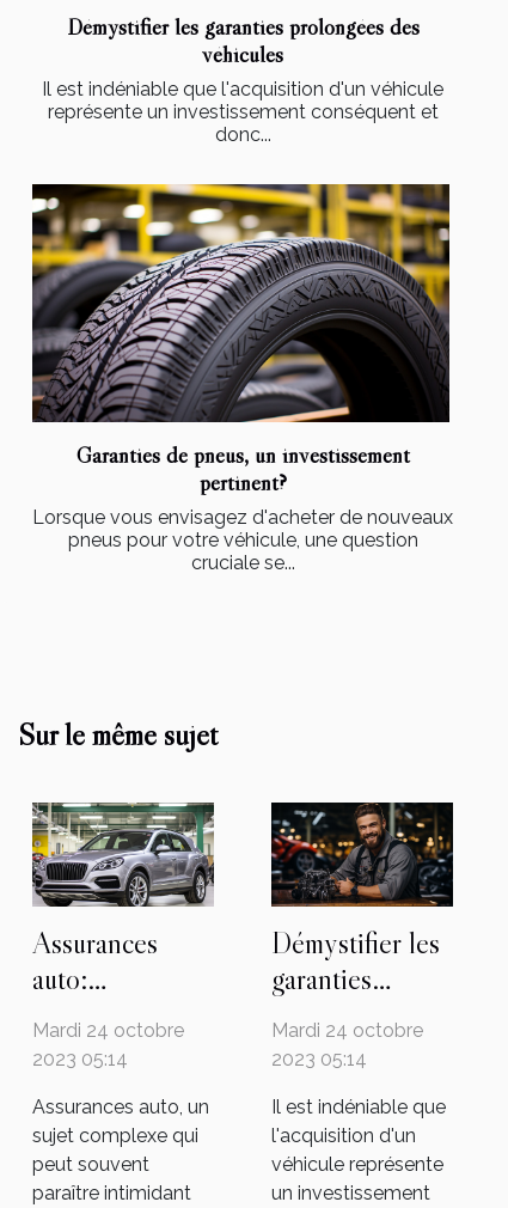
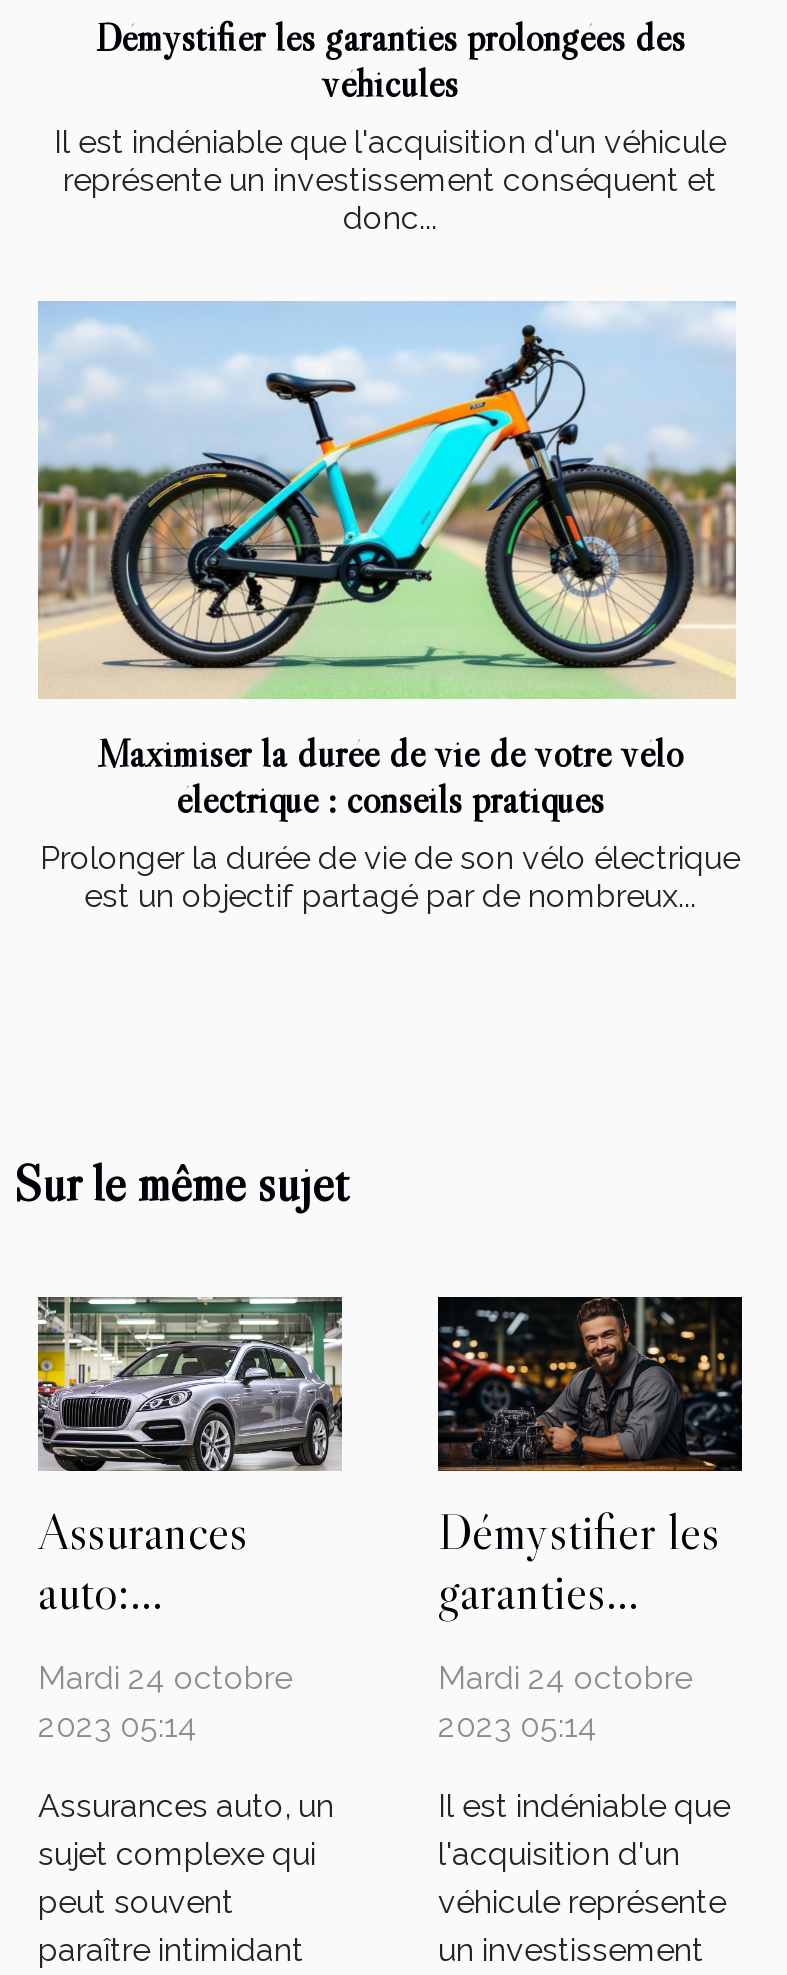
[31,183,453,574] [image] | Garanties de pneus, un investissement | pertinent? | Lorsque vous envisagez d'acheter de nouveaux | pneus pour votre véhicule, une question | cruciale se... -> [38,301,740,915] [image] | Maximiser la durée de vie de votre vélo | électrique : conseils pratiques | Prolonger la durée de vie de son vélo électrique | est un objectif partagé par de nombreux...

